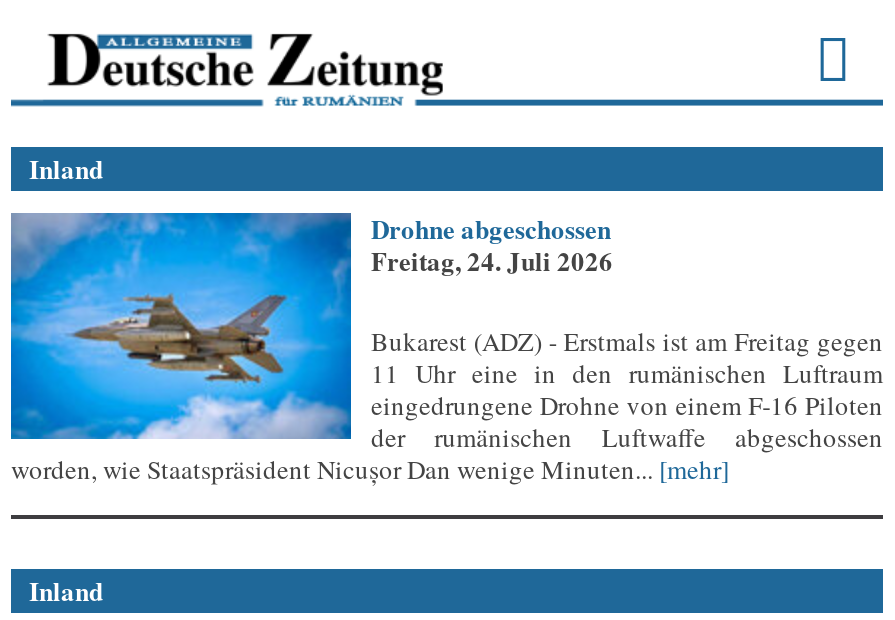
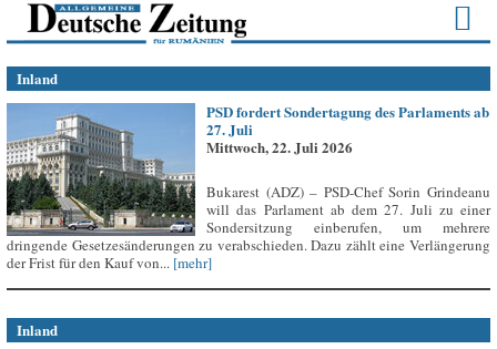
[9,213,883,487] [image] | Bukarest (ADZ) - Erstmals ist am Freitag gegen | 11 Uhr eine in den rumänischen Luftraum | eingedrungene Drohne von einem F-16 Piloten | der rumänischen Luftwaffe abgeschossen | worden, wie Staatspräsident Nicușor Dan wenige Minuten... [mehr] -> [6,102,490,273] [image] | Bukarest (ADZ) – PSD-Chef Sorin Grindeanu | will das Parlament ab dem 27. Juli zu einer | Sondersitzung einberufen, um mehrere | dringende Gesetzesänderungen zu verabschieden. Dazu zählt eine Verlängerung | der Frist für den Kauf von... [mehr]
[371,209,613,279] Drohne abgeschossen | Freitag, 24. Juli 2026 -> [206,101,489,157] PSD fordert Sondertagung des Parlaments ab | 27. Juli | Mittwoch, 22. Juli 2026

